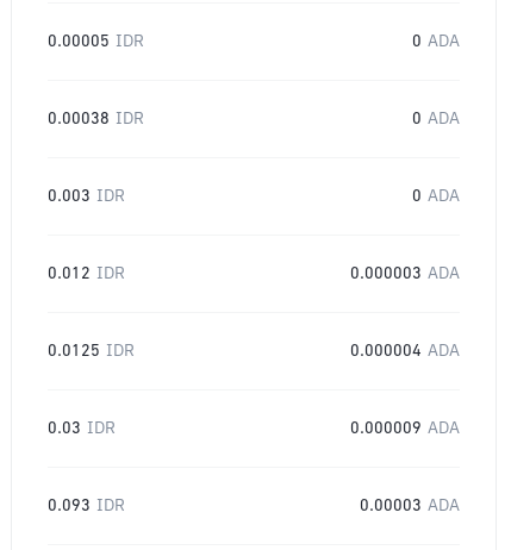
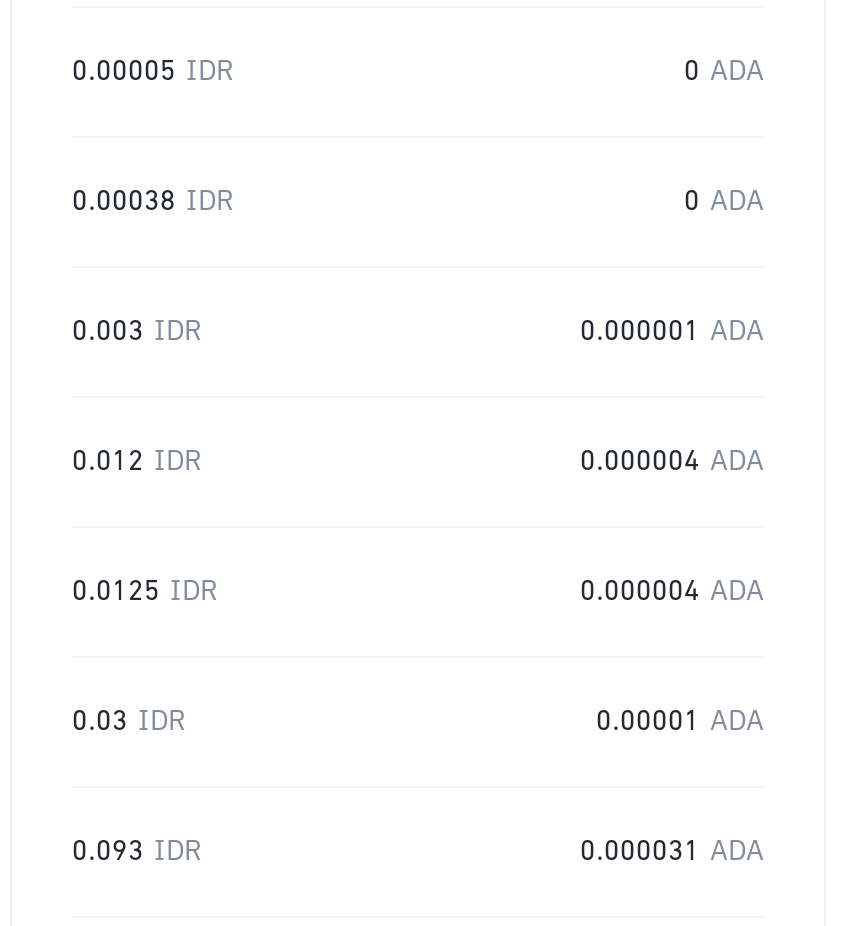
[412,188,460,205] 0 ADA -> [580,318,764,346] 0.000001 ADA
[350,265,460,282] 0.000003 ADA -> [580,448,764,476] 0.000004 ADA
[350,420,460,437] 0.000009 ADA -> [596,708,764,736] 0.00001 ADA
[360,498,460,514] 0.00003 ADA -> [580,838,764,866] 0.000031 ADA

